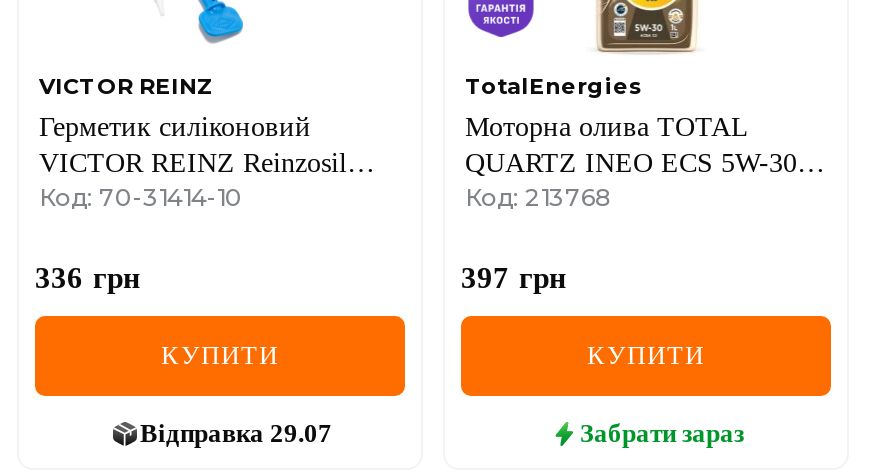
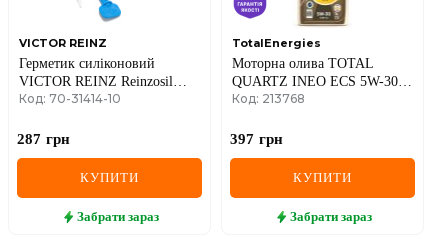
[35,262,141,294] 336 грн -> [17,131,70,147] 287 грн
[140,418,332,448] Відправка 29.07 -> [76,209,158,224] Забрати зараз

